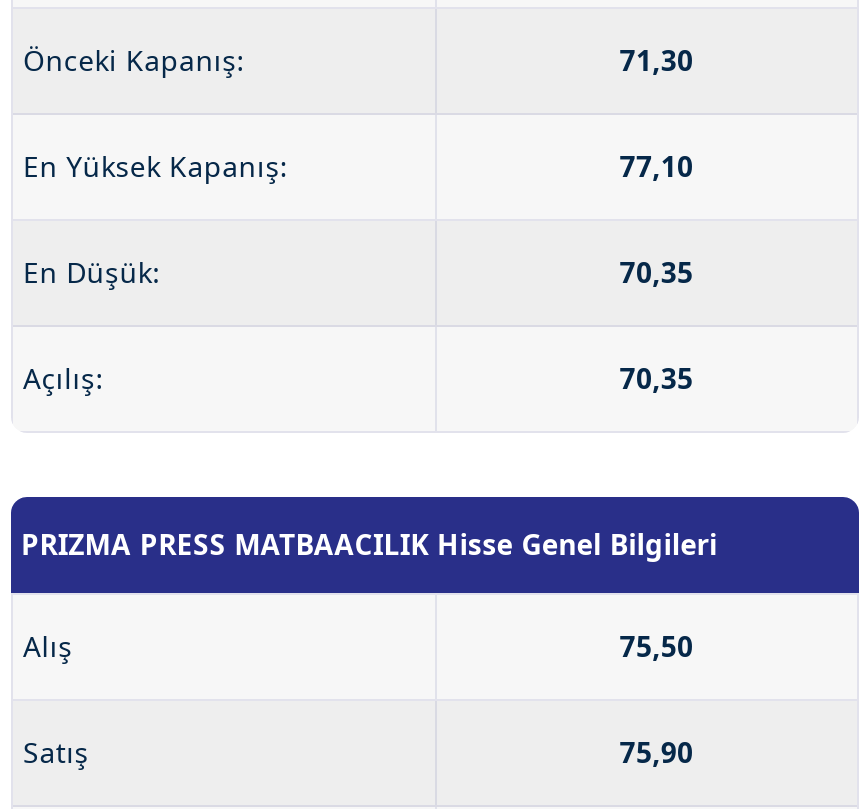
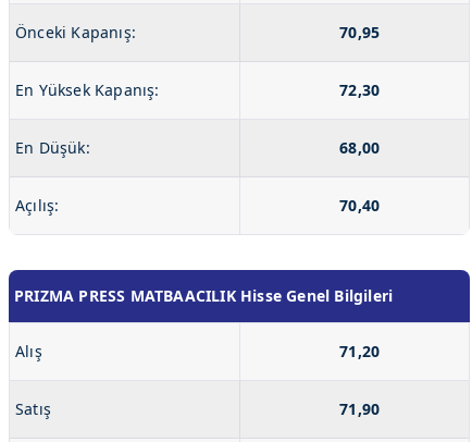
[619,41,693,79] 71,30 -> [340,22,380,42] 70,95
[619,147,693,185] 77,10 -> [340,79,380,100] 72,30
[619,253,693,291] 70,35 -> [340,137,380,158] 68,00
[619,359,693,397] 70,35 -> [340,195,380,216] 70,40
[619,627,693,665] 75,50 -> [340,341,380,361] 71,20
[619,733,693,771] 75,90 -> [340,398,380,419] 71,90

